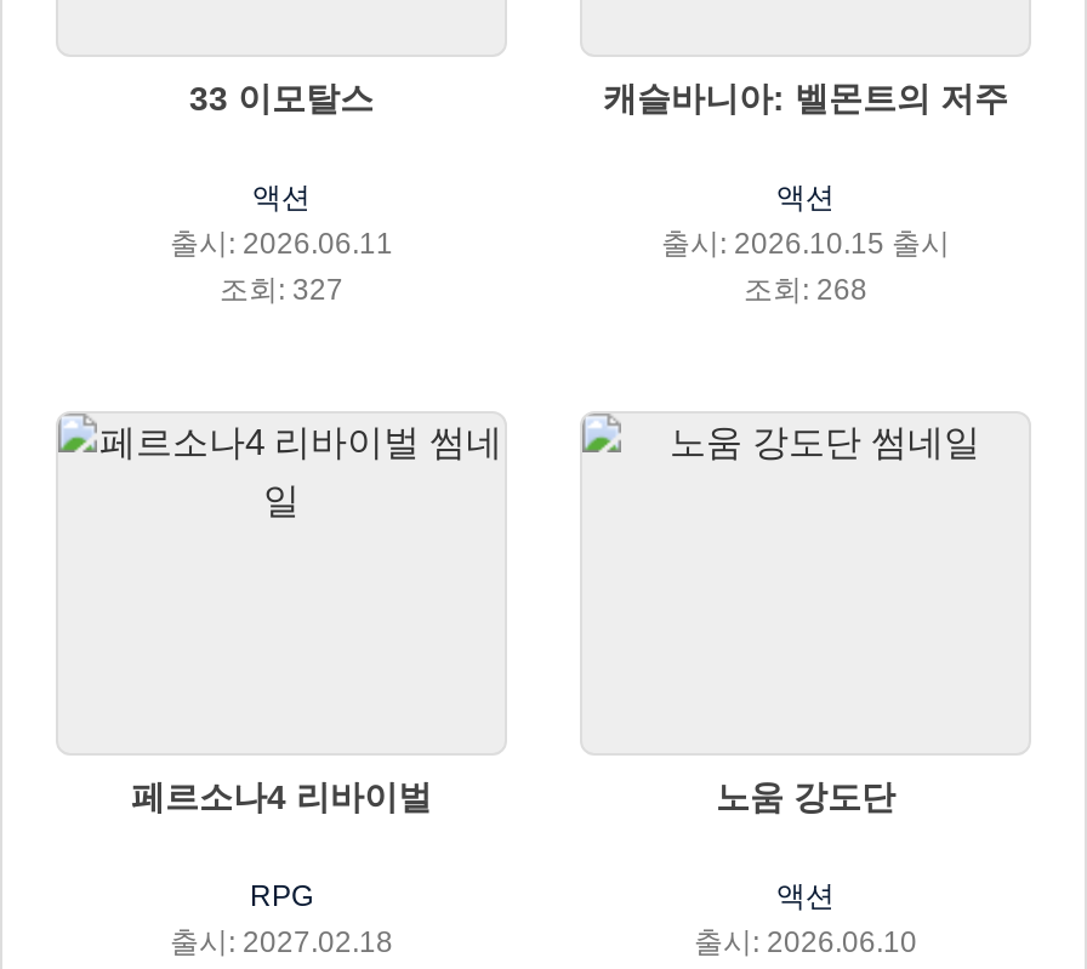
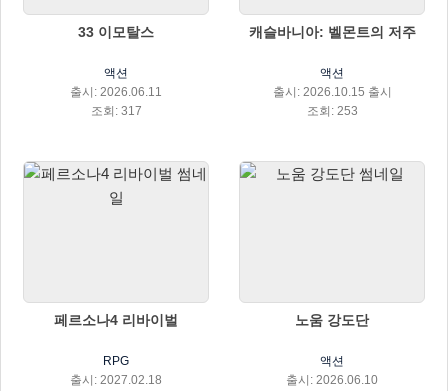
[220,274,343,308] 조회: 327 -> [90,104,141,118] 조회: 317
[744,274,867,308] 조회: 268 -> [306,104,357,118] 조회: 253

